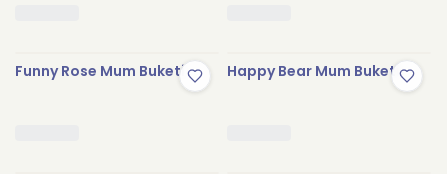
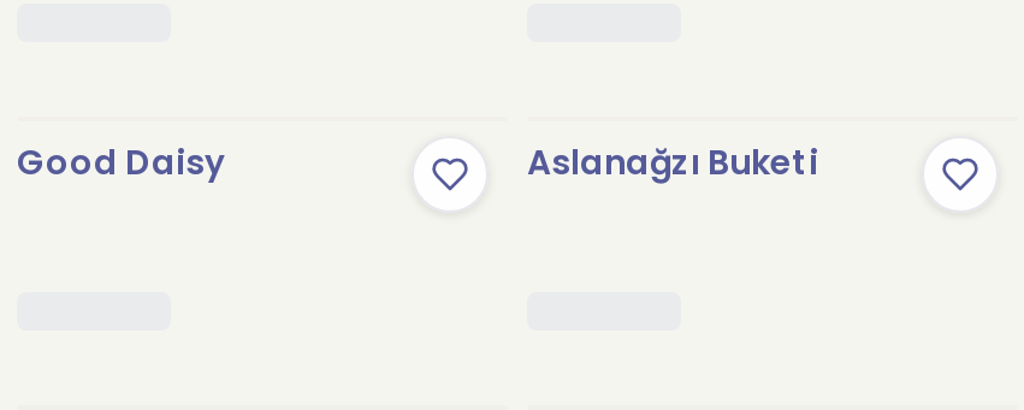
[15,61,185,81] Funny Rose Mum Buketi -> [17,138,224,186] Good Daisy
[227,61,400,81] Happy Bear Mum Buketi -> [527,138,818,186] Aslanağzı Buketi

